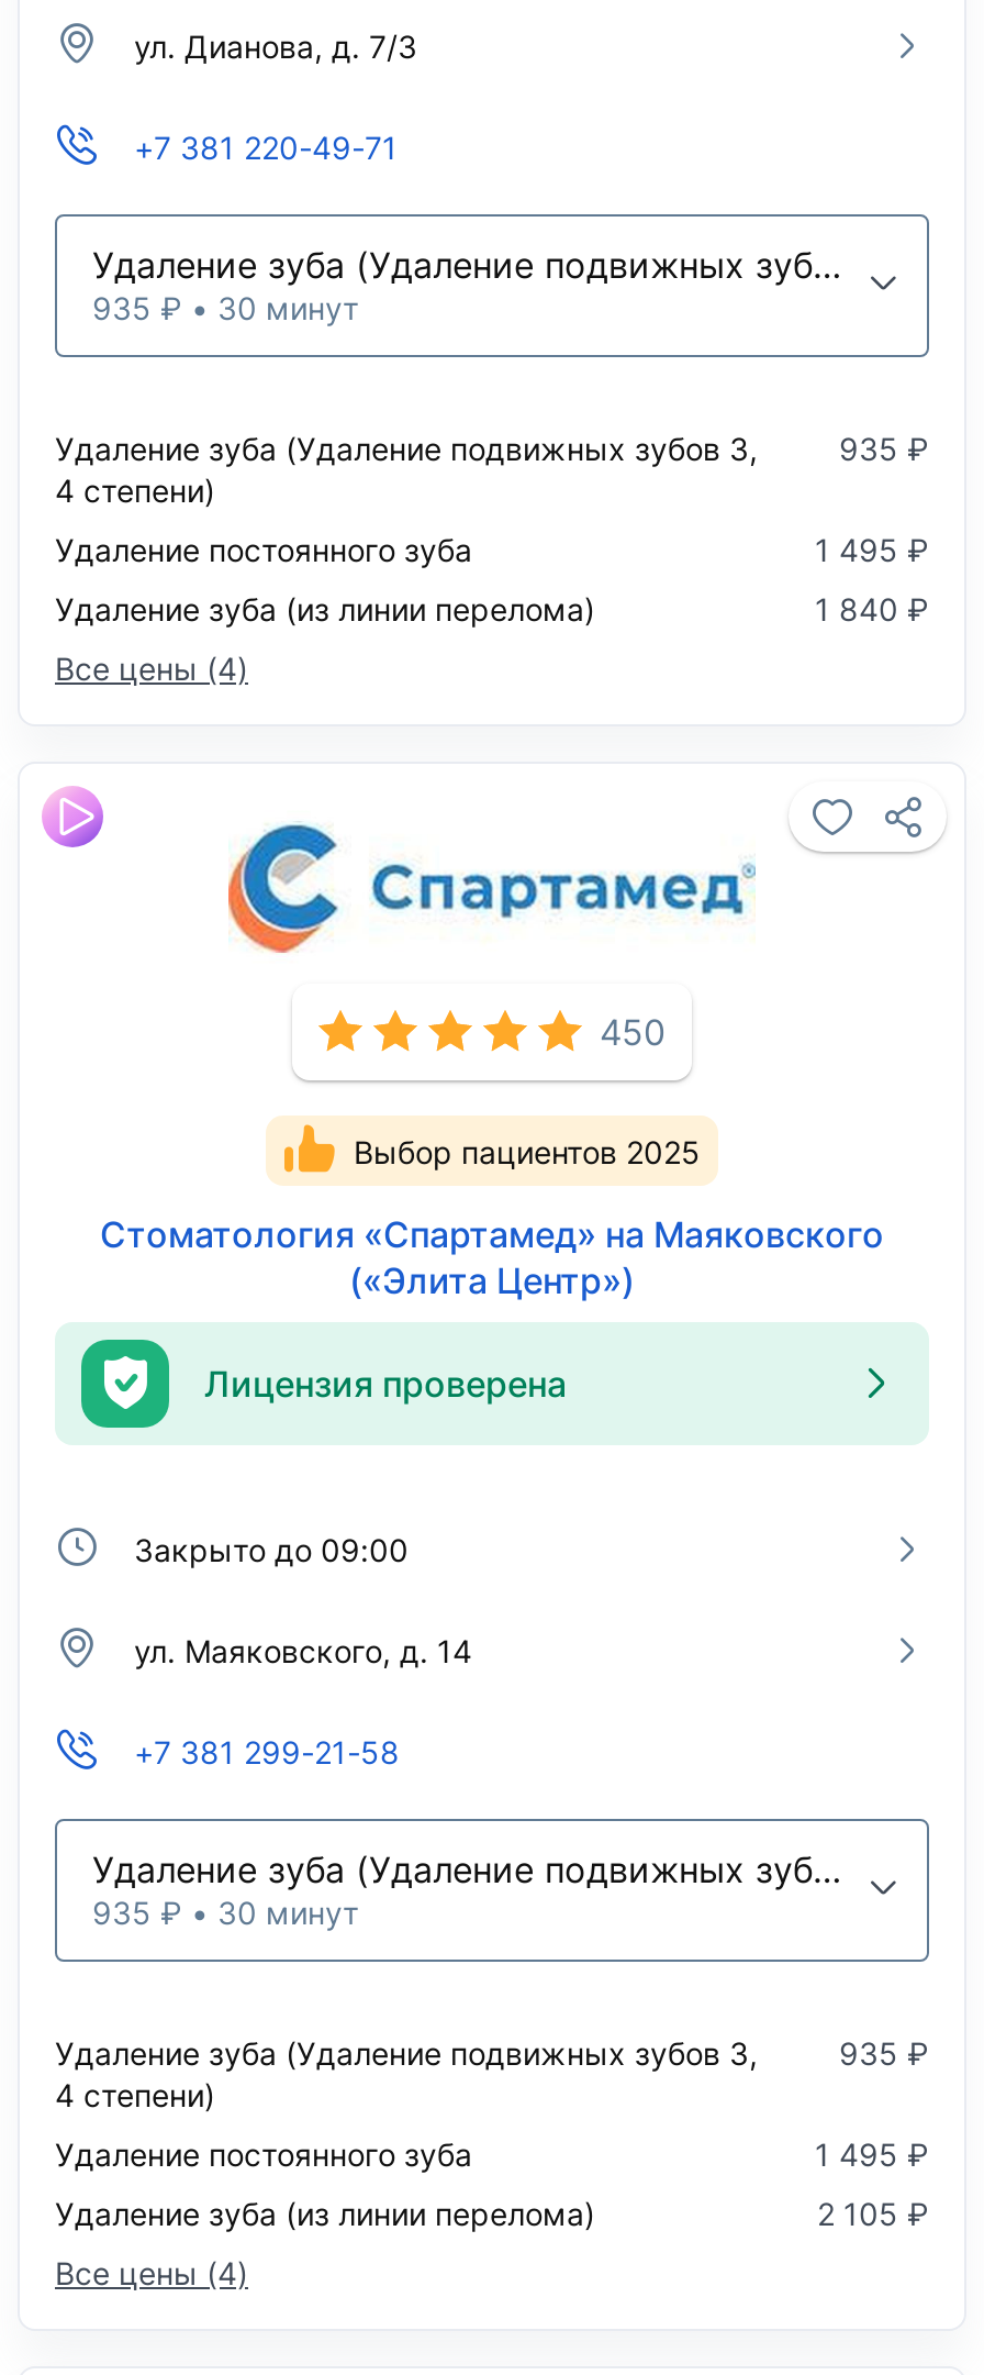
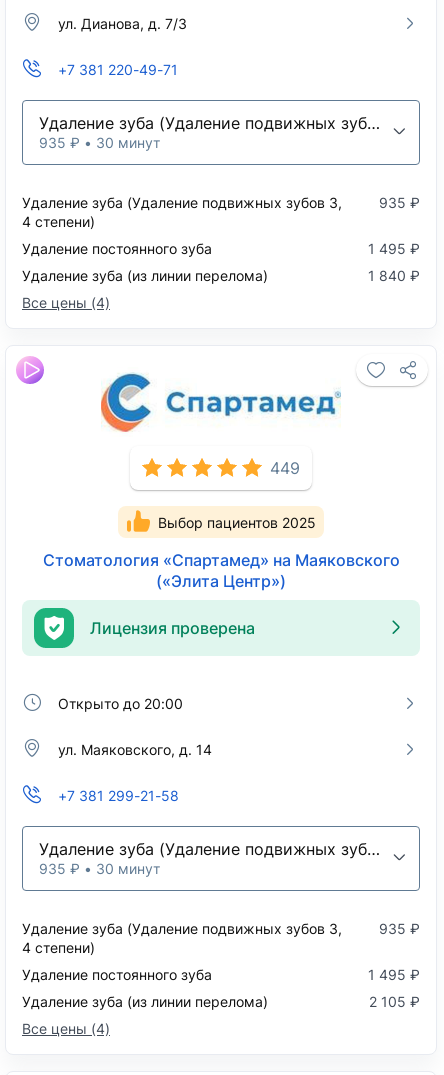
[600,1010,666,1054] 450 -> [270,458,300,478] 449
[134,1530,409,1567] Закрыто до 09:00 -> [58,694,183,711] Открыто до 20:00

